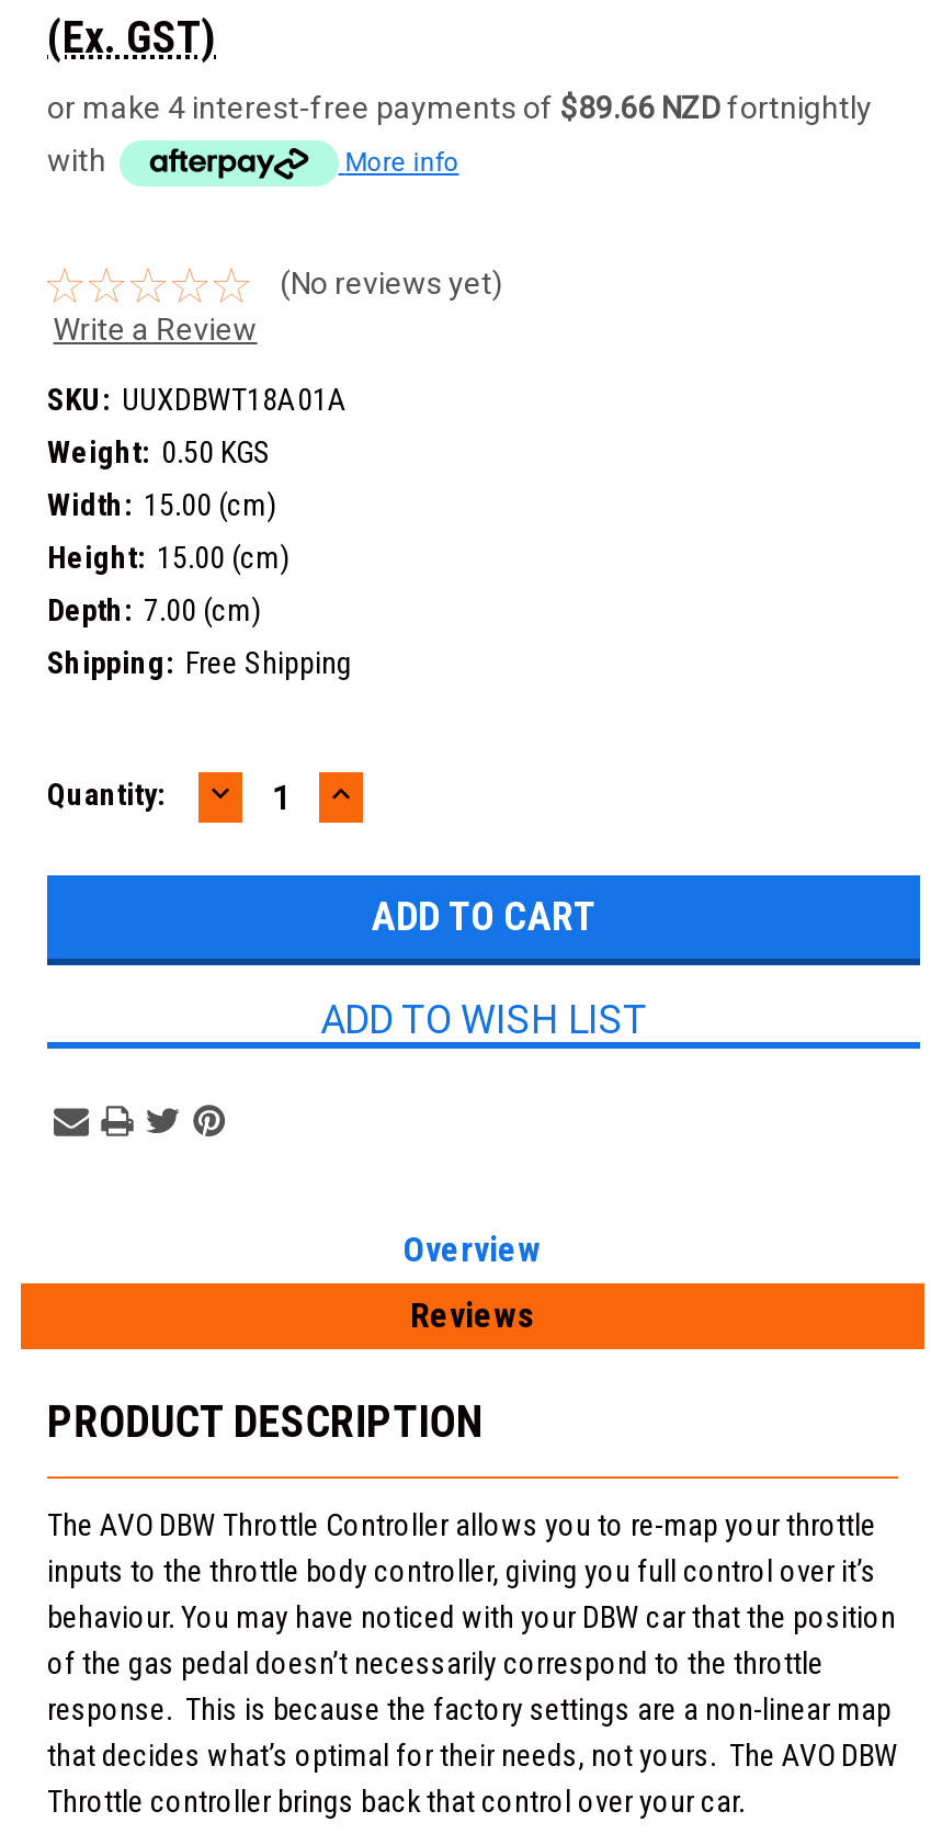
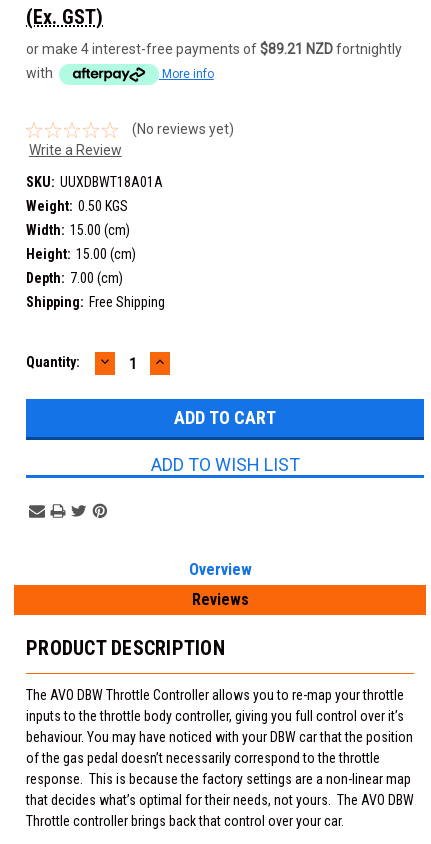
[47,90,872,125] or make 4 interest-free payments of $89.66 NZD fortnightly -> [26,41,402,57] or make 4 interest-free payments of $89.21 NZD fortnightly

